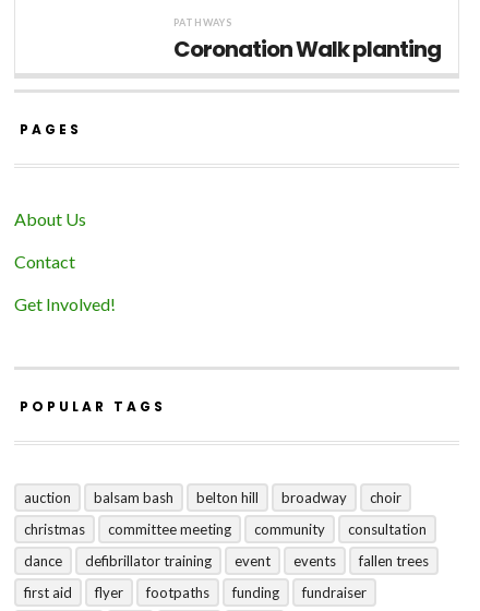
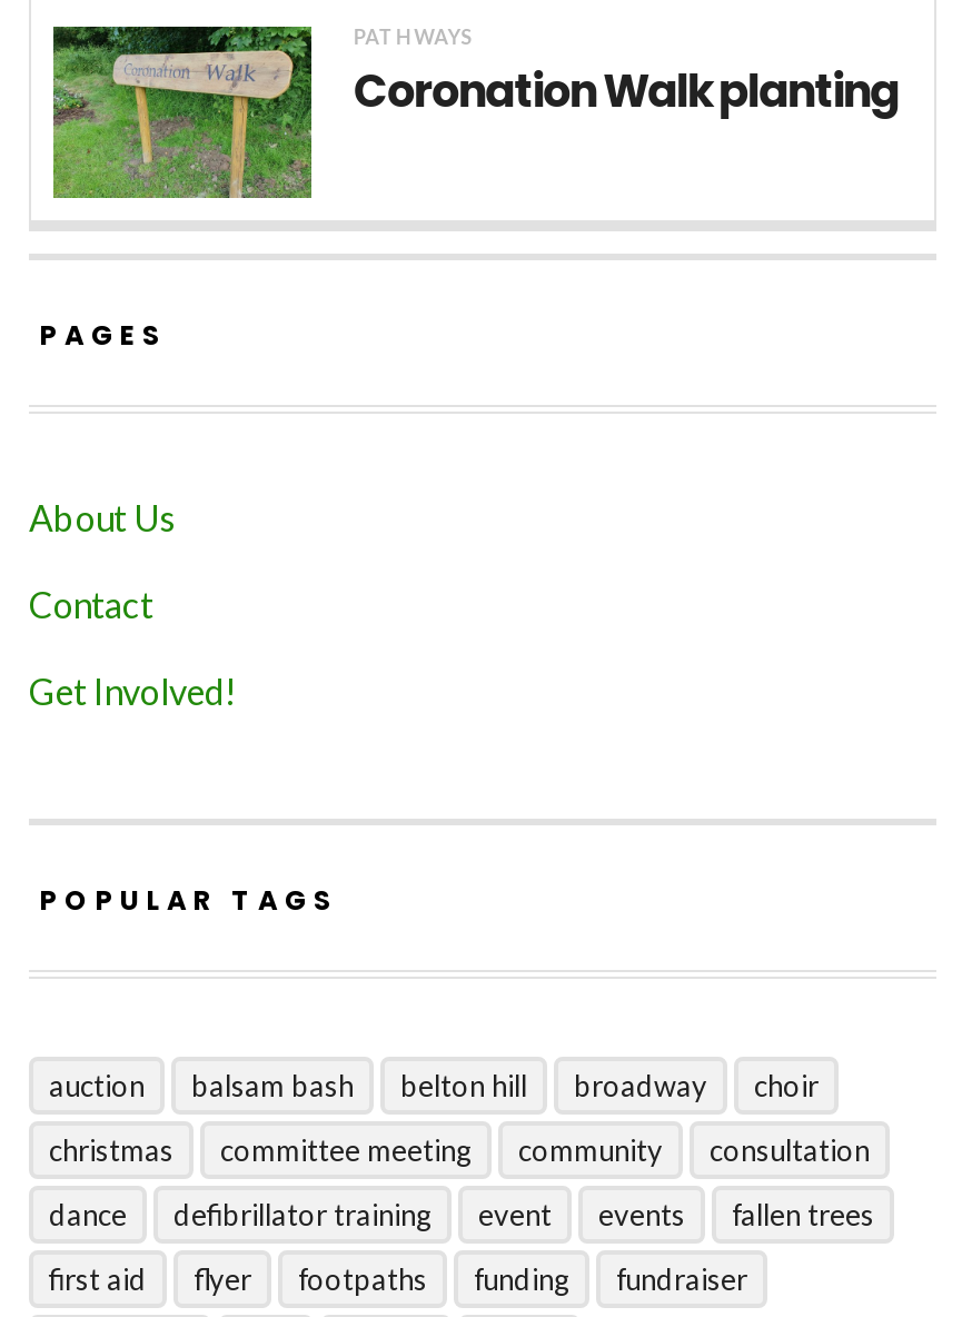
none -> [51,24,314,200] [image]

